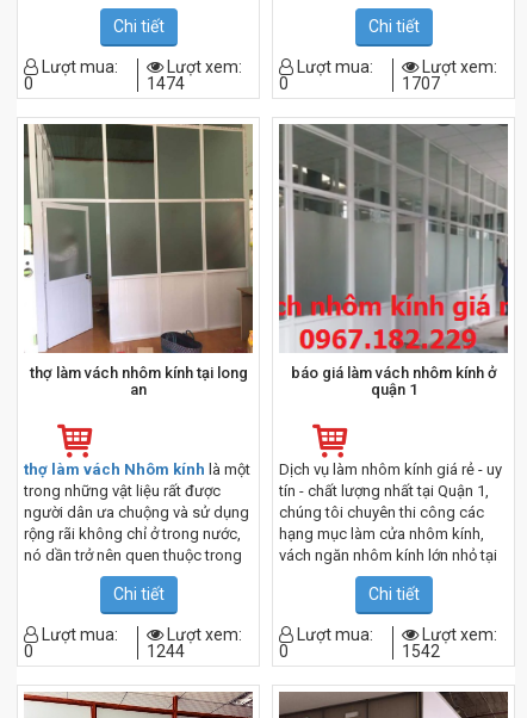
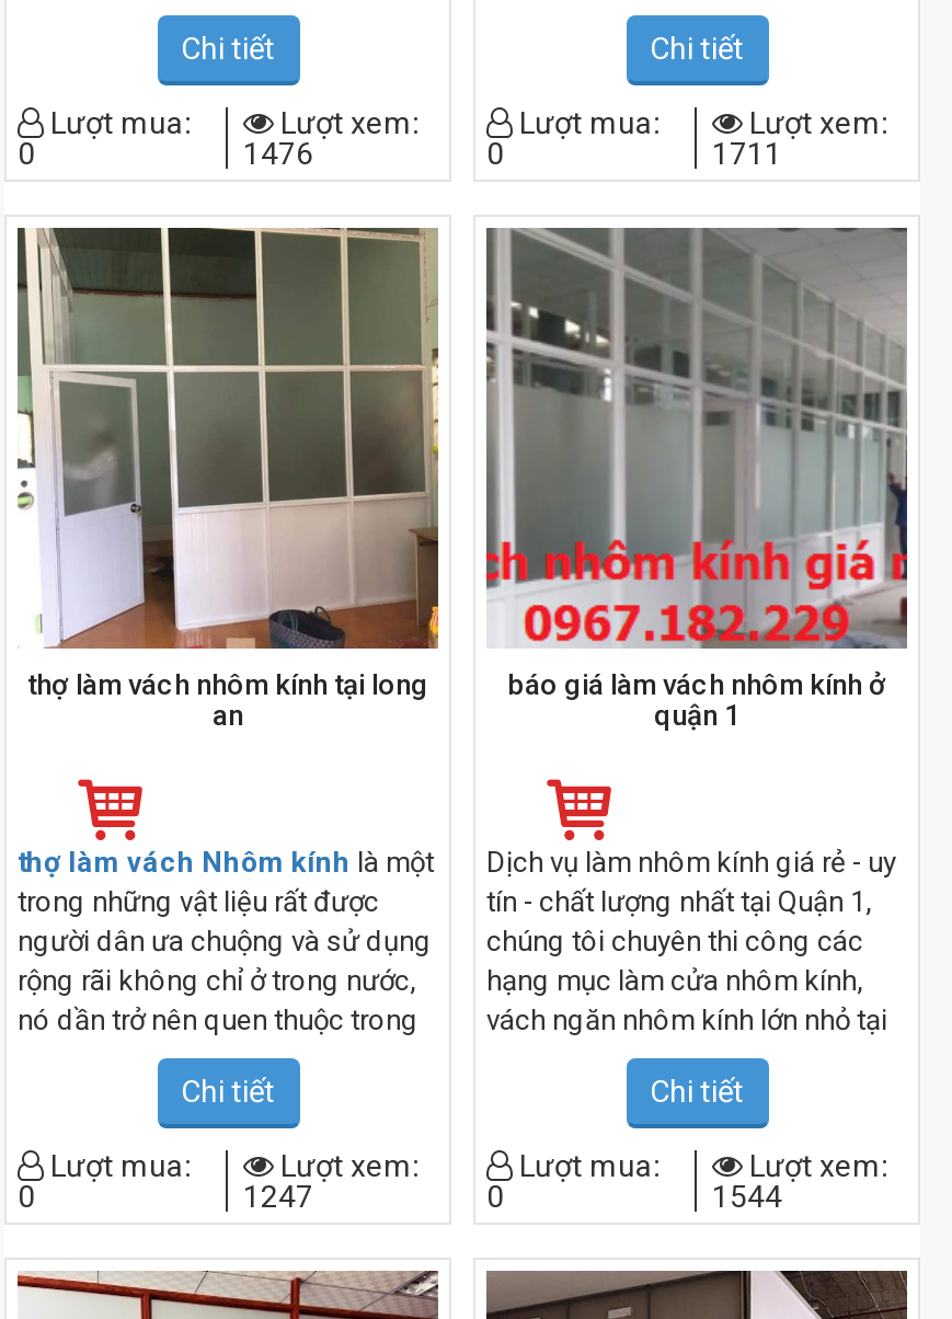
[147,74,185,93] 1474 -> [243,136,313,171] 1476
[402,74,440,93] 1707 -> [712,136,782,171] 1711
[147,642,185,661] 1244 -> [243,1179,313,1214] 1247
[402,642,440,661] 1542 -> [712,1179,782,1214] 1544

